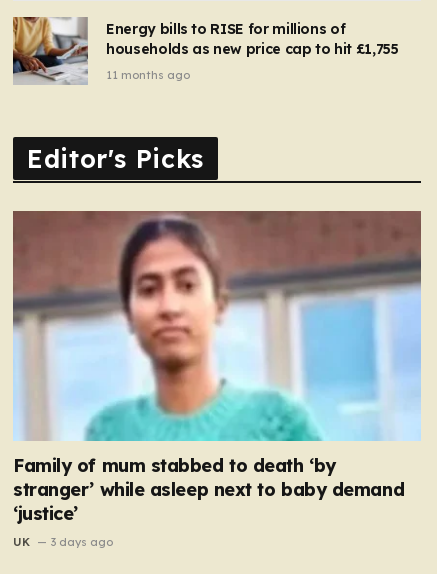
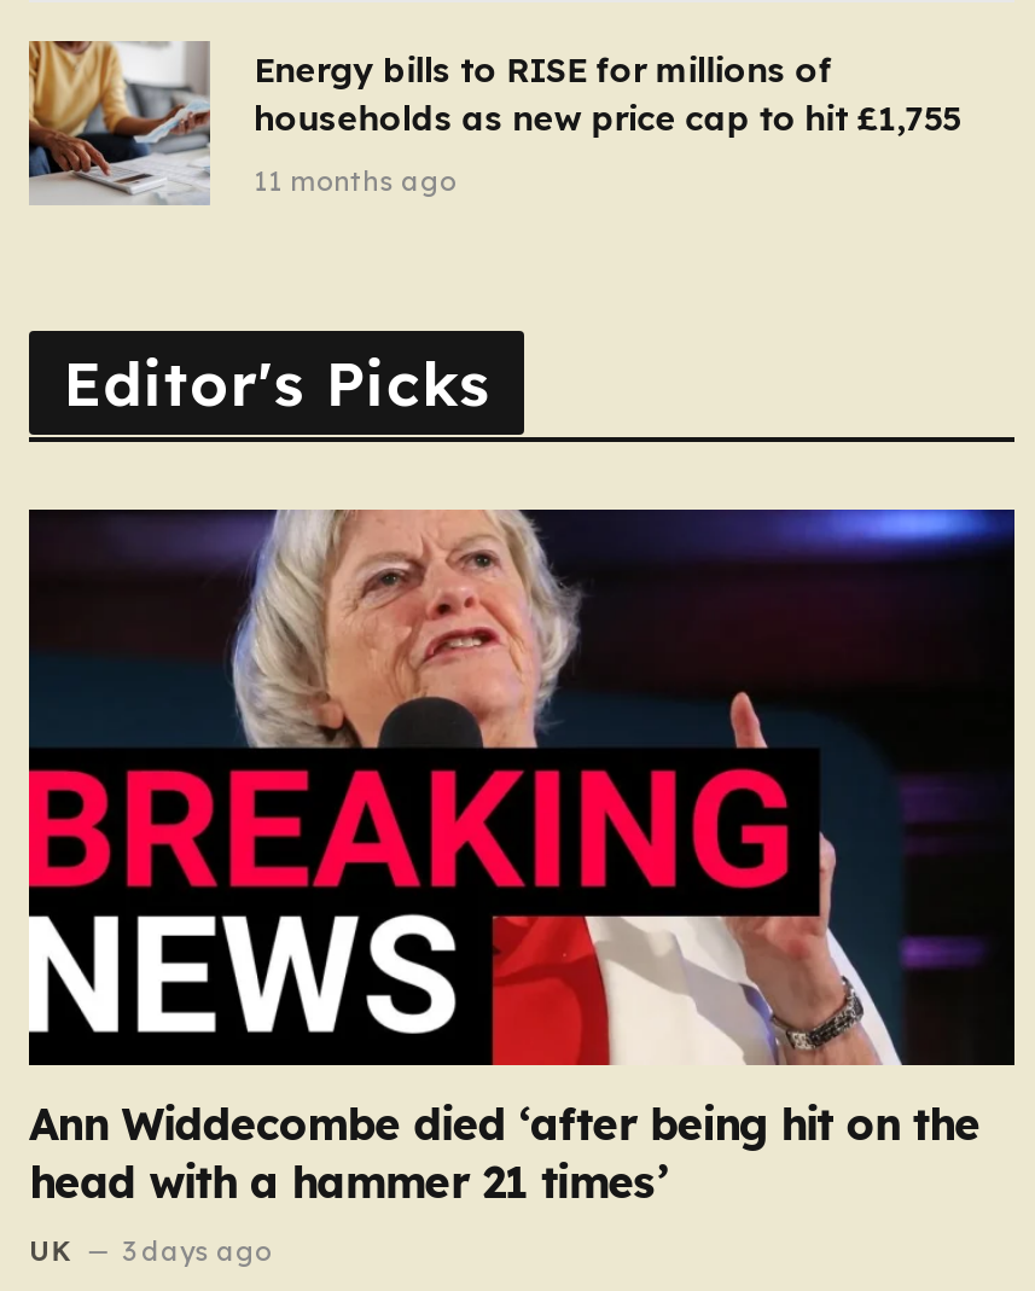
[12,210,422,524] [image] | Family of mum stabbed to death ‘by | stranger’ while asleep next to baby demand | ‘justice’ -> [27,507,1017,1209] [image] | Ann Widdecombe died ‘after being hit on the | head with a hammer 21 times’

